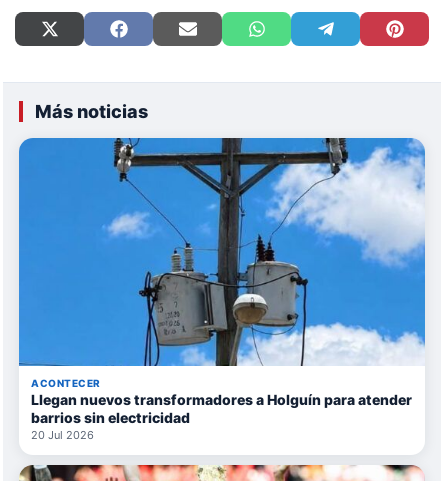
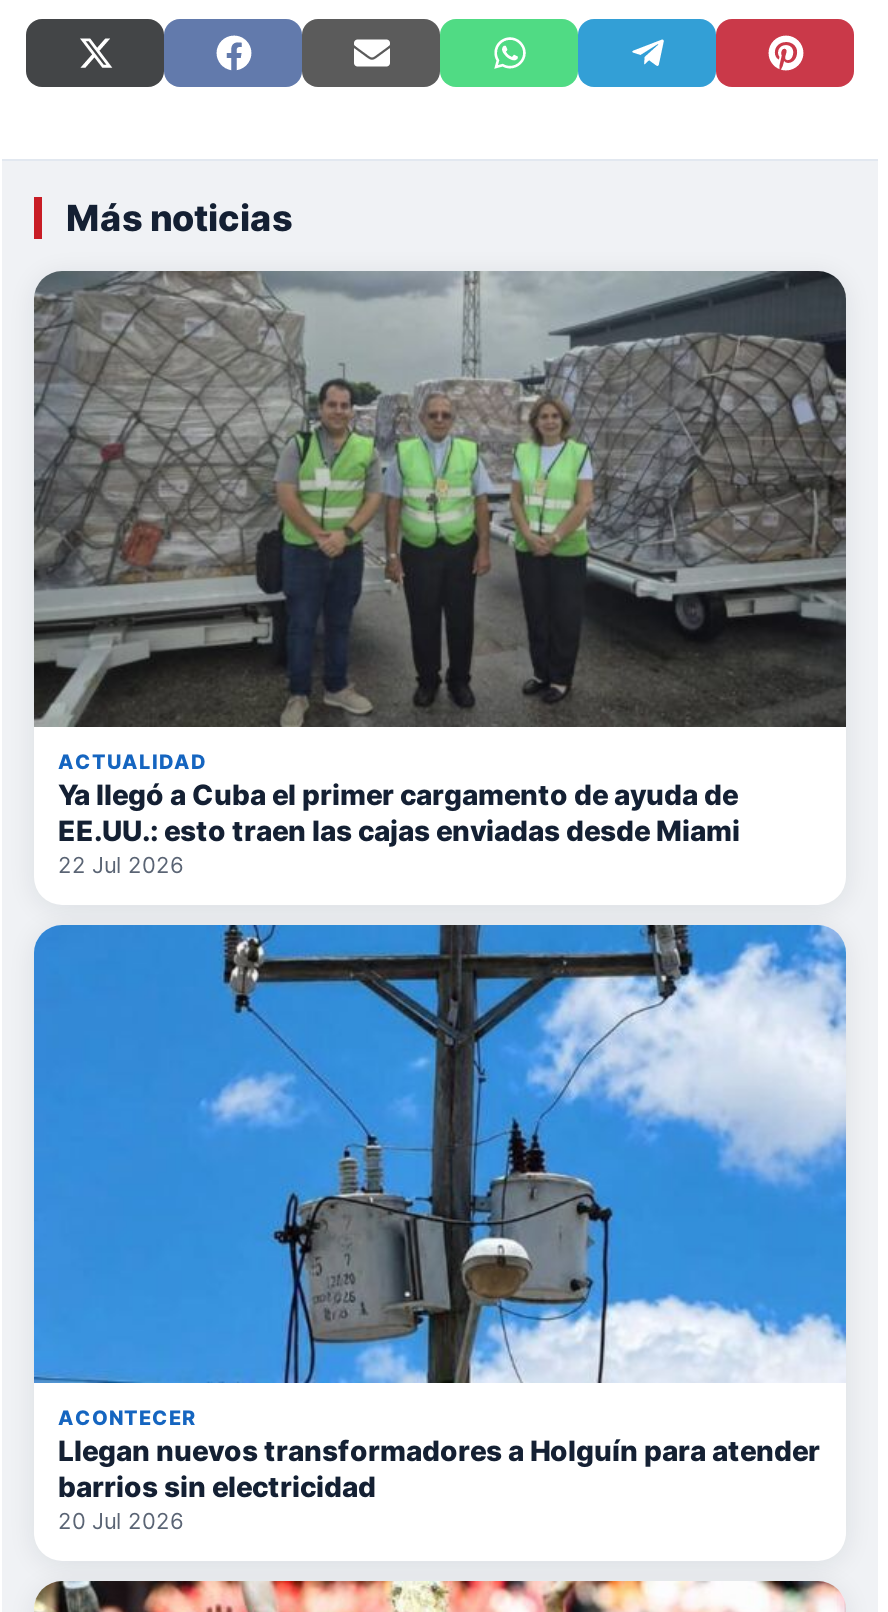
none -> [32,269,848,880] [image] | ACTUALIDAD | Ya llegó a Cuba el primer cargamento de ayuda de | EE.UU.: esto traen las cajas enviadas desde Miami | 22 Jul 2026

